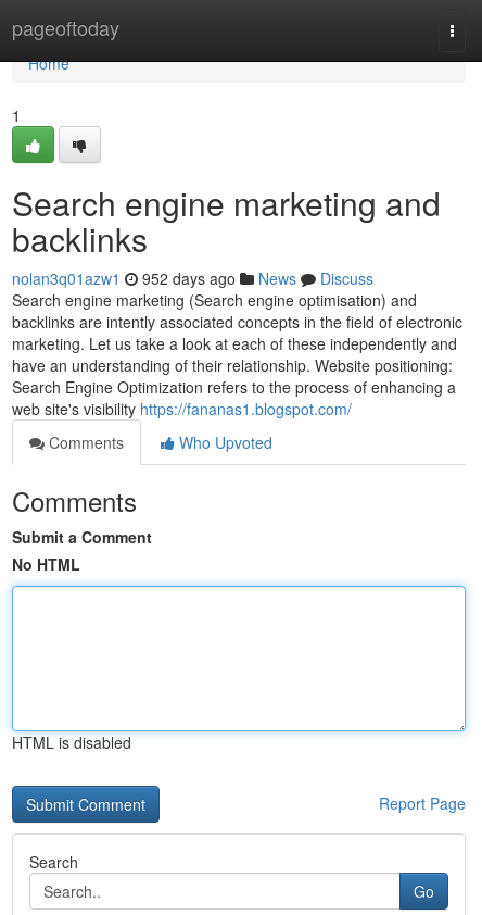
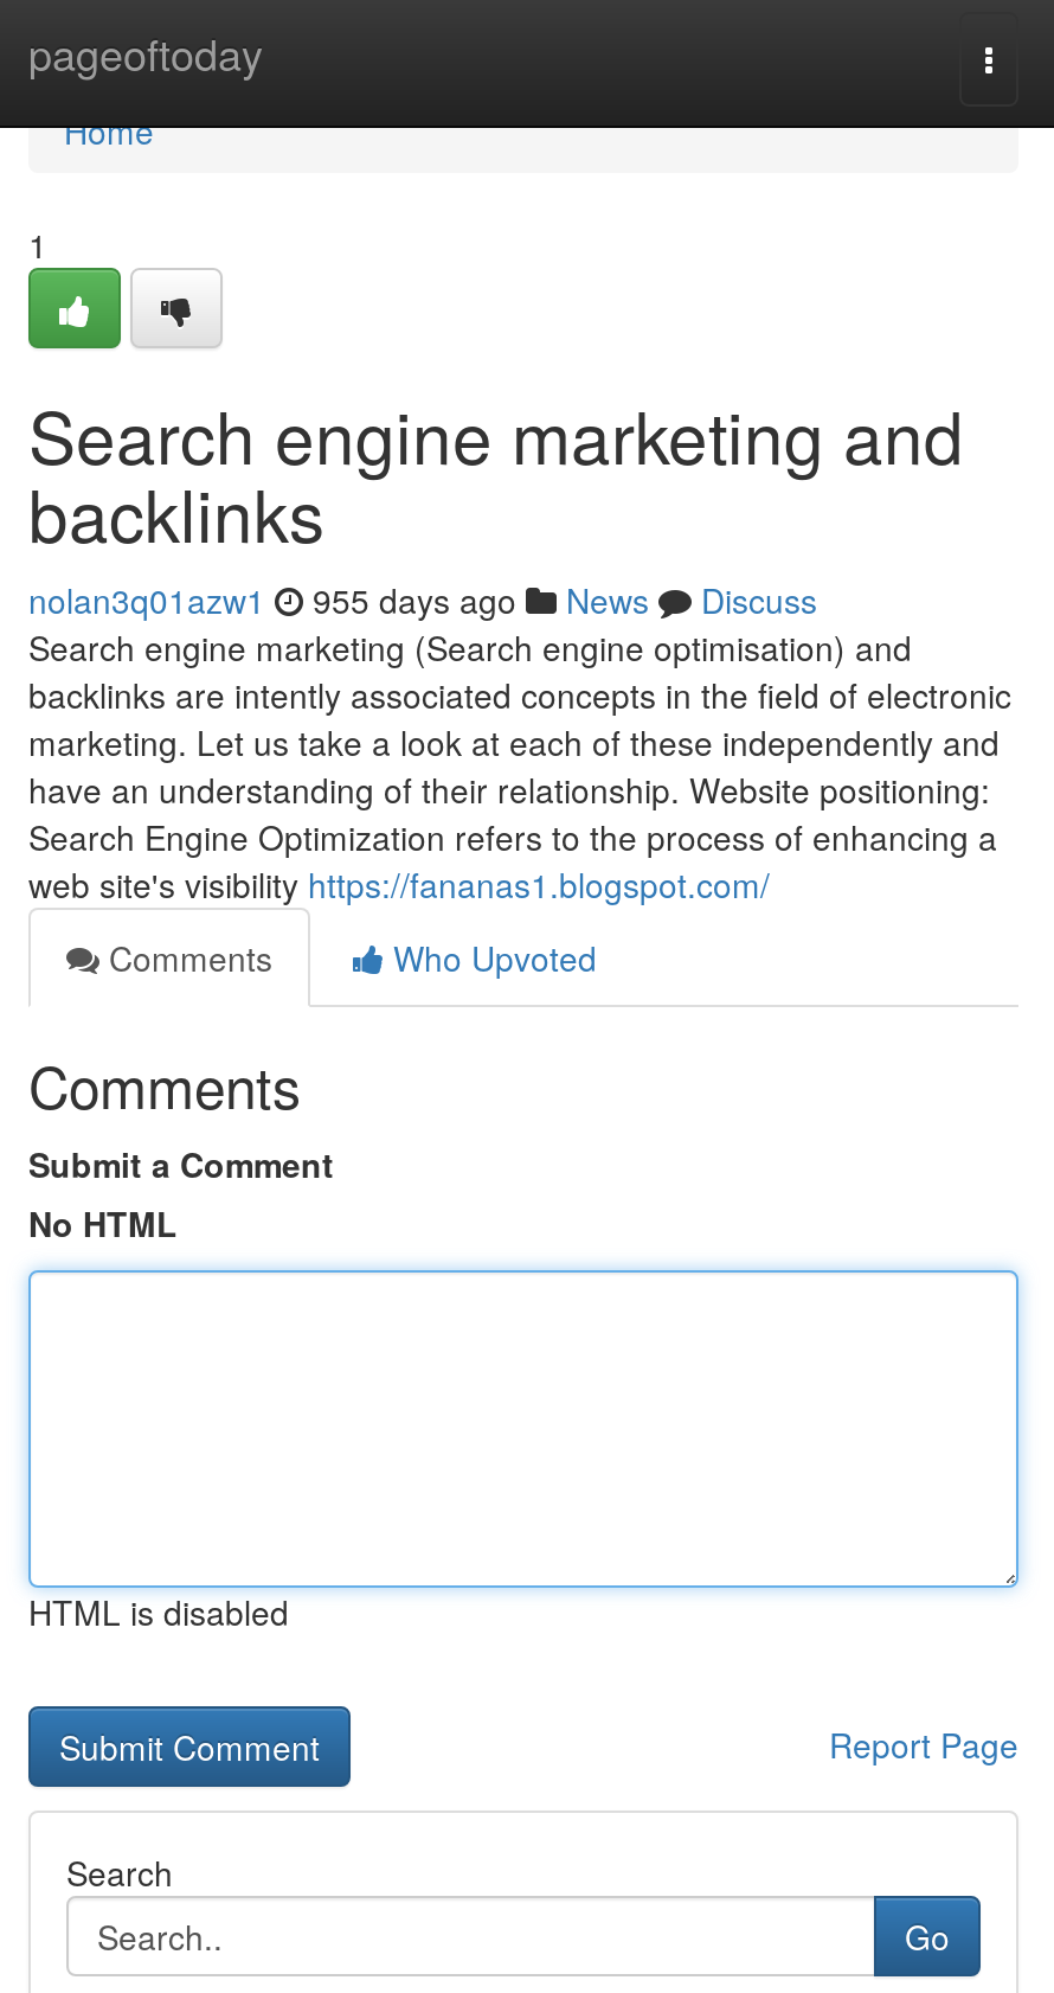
[12,267,373,289] nolan3q01azw1 952 days ago News Discuss -> [28,576,817,623] nolan3q01azw1 955 days ago News Discuss

